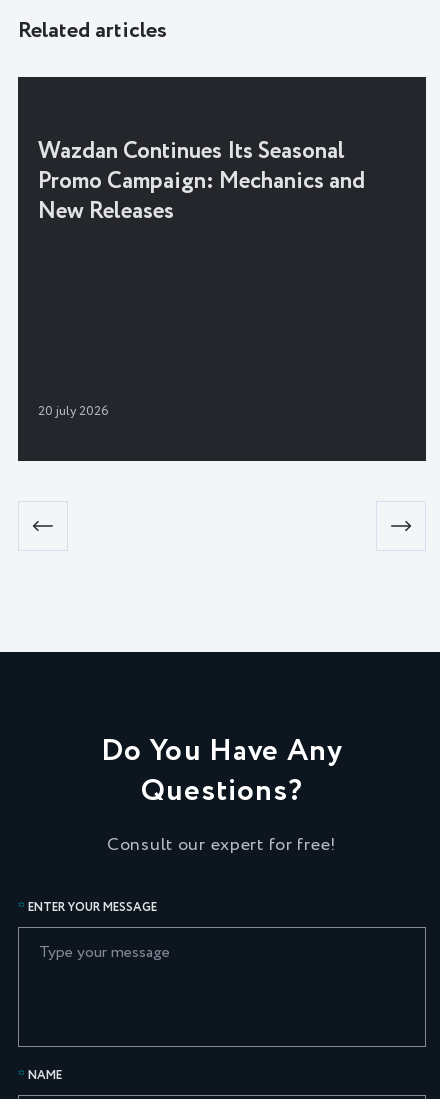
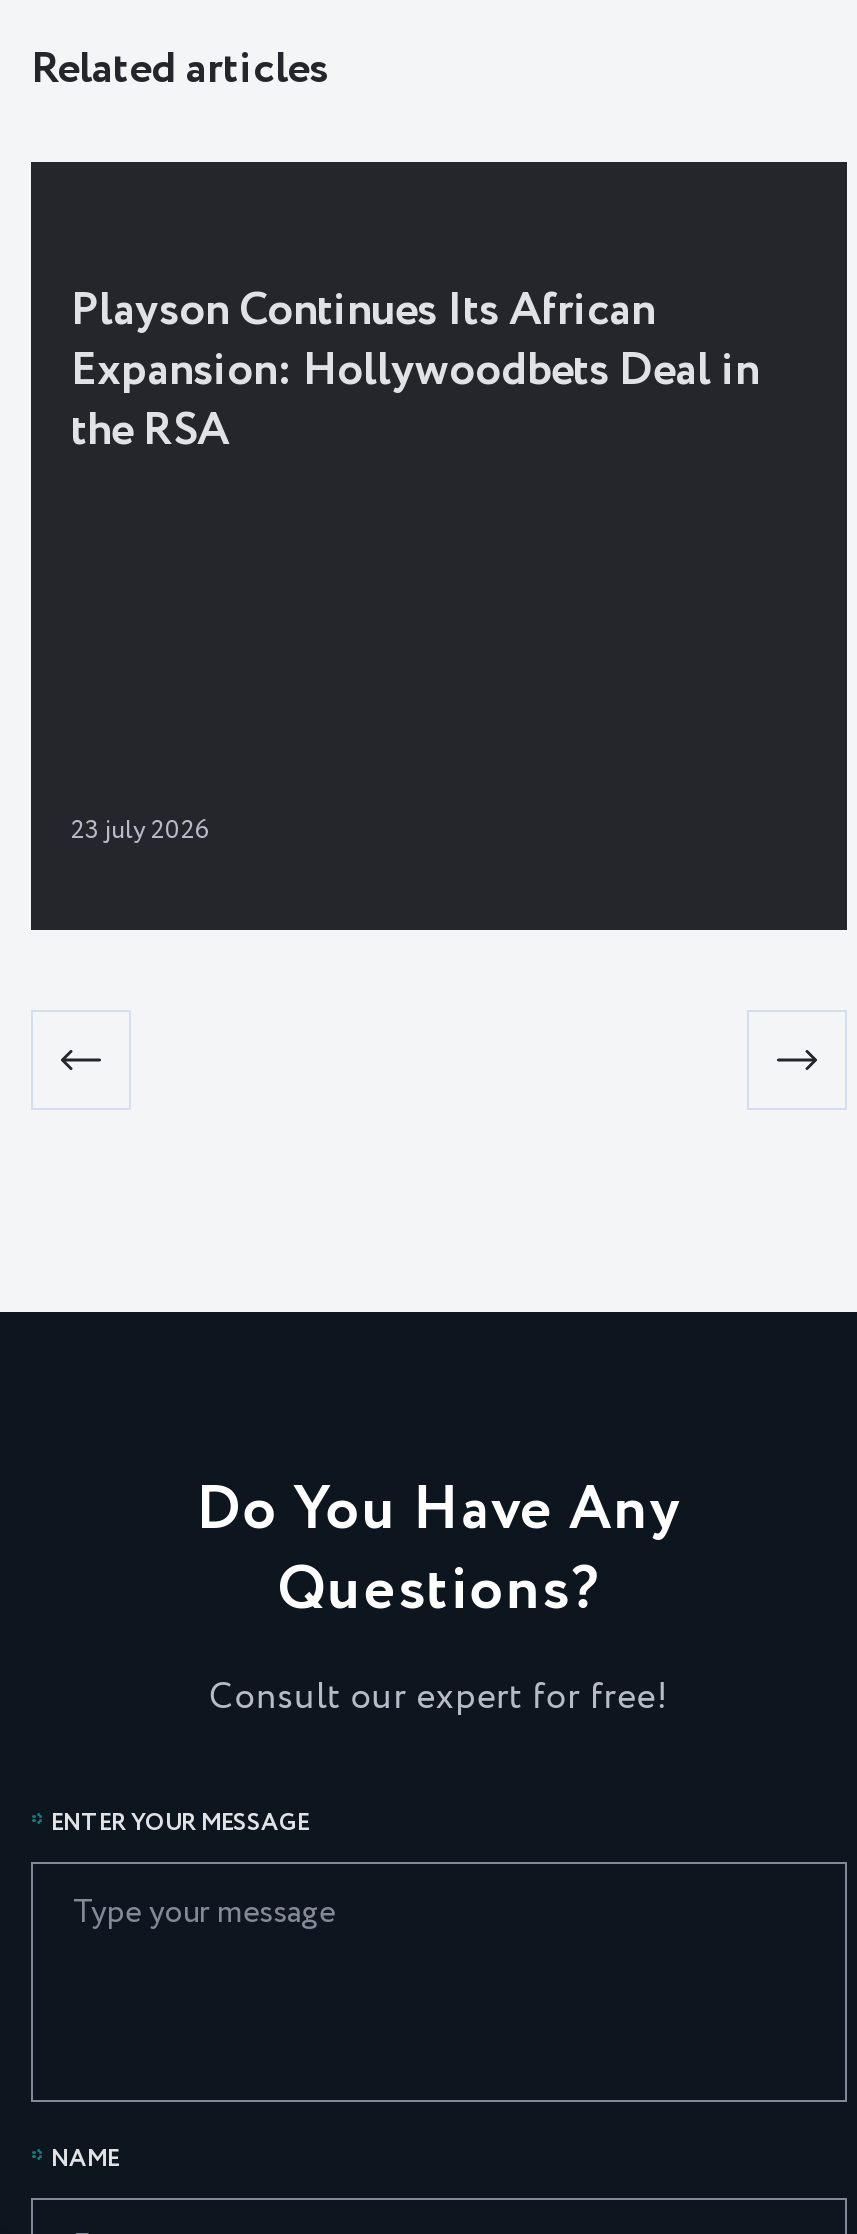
[38,134,365,227] Wazdan Continues Its Seasonal | Promo Campaign: Mechanics and | New Releases -> [71,277,759,463] Playson Continues Its African | Expansion: Hollywoodbets Deal in | the RSA
[38,401,109,420] 20 july 2026 -> [71,811,211,849] 23 july 2026

